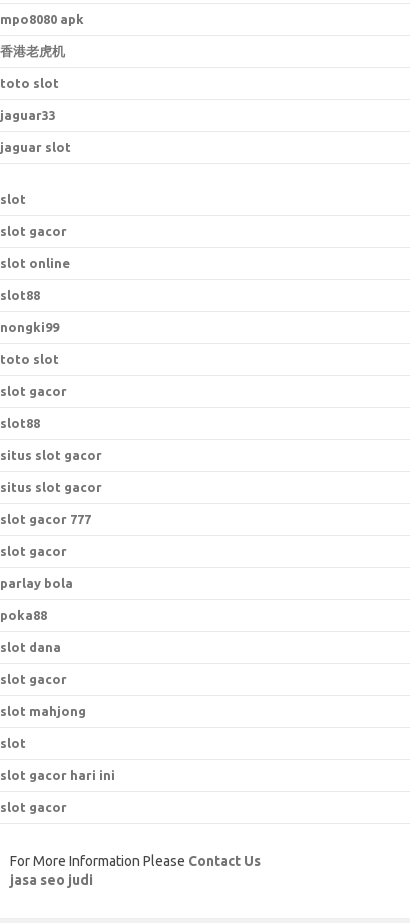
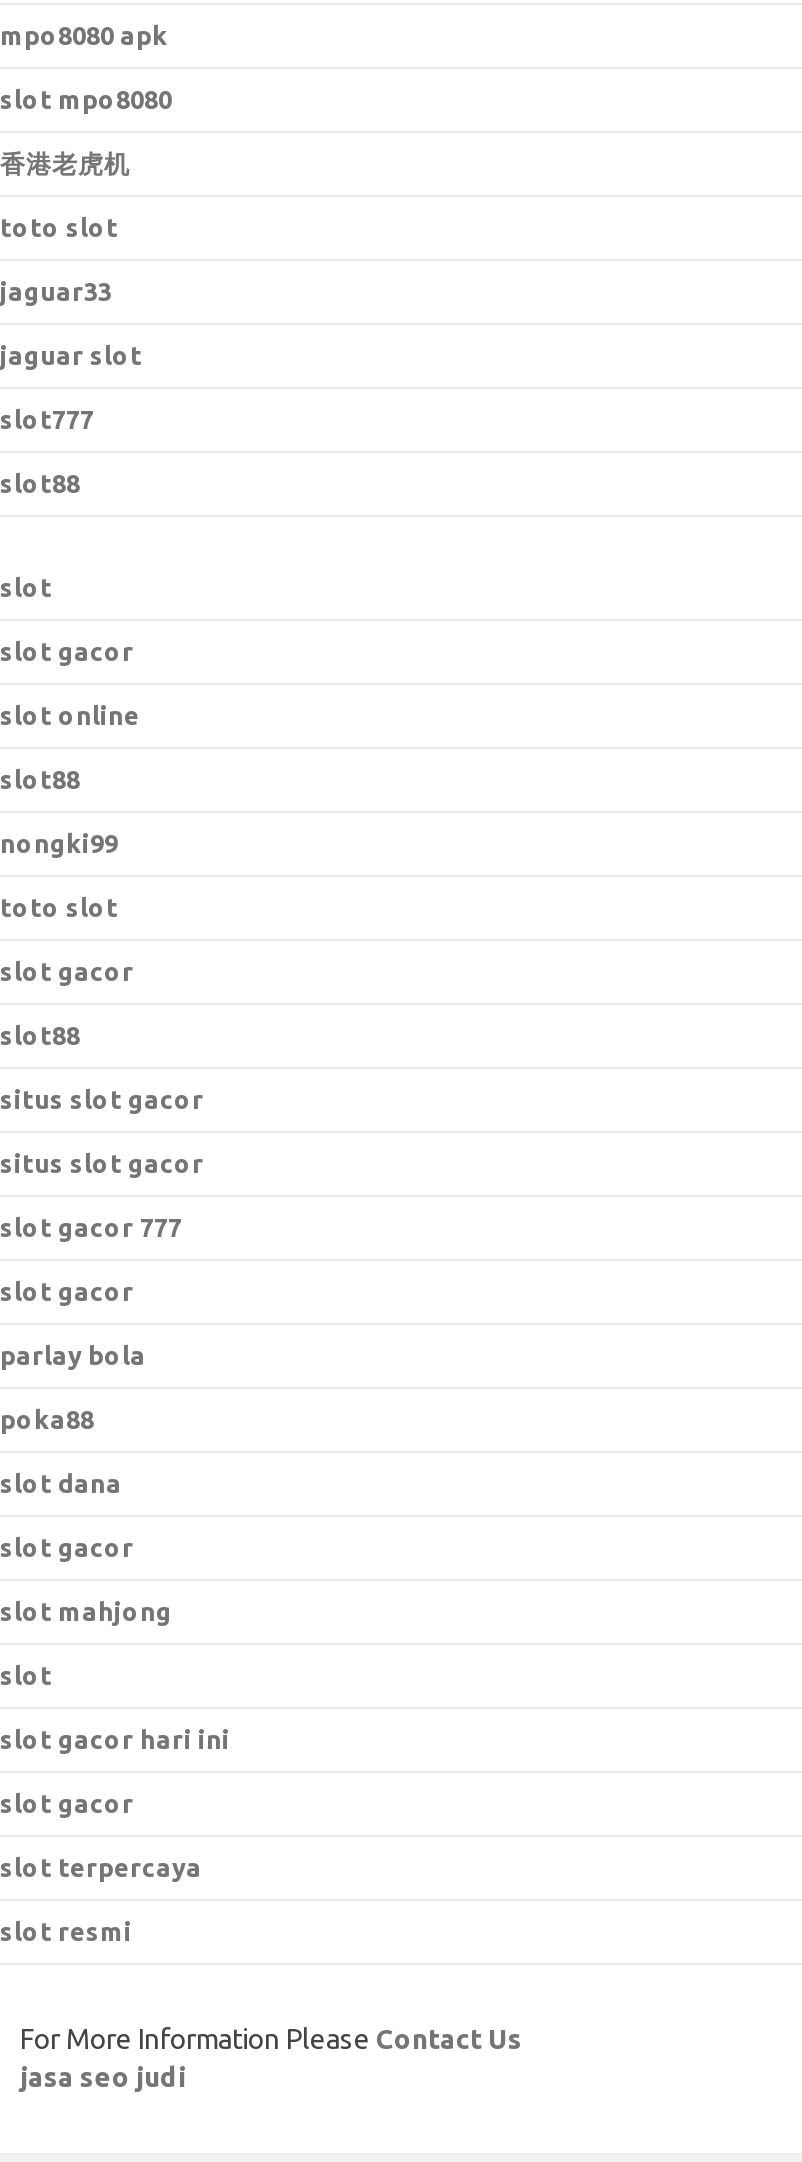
none -> [0,85,172,113] slot mpo8080
none -> [0,405,94,497] slot777 | slot88
none -> [0,1853,202,1945] slot terpercaya | slot resmi

